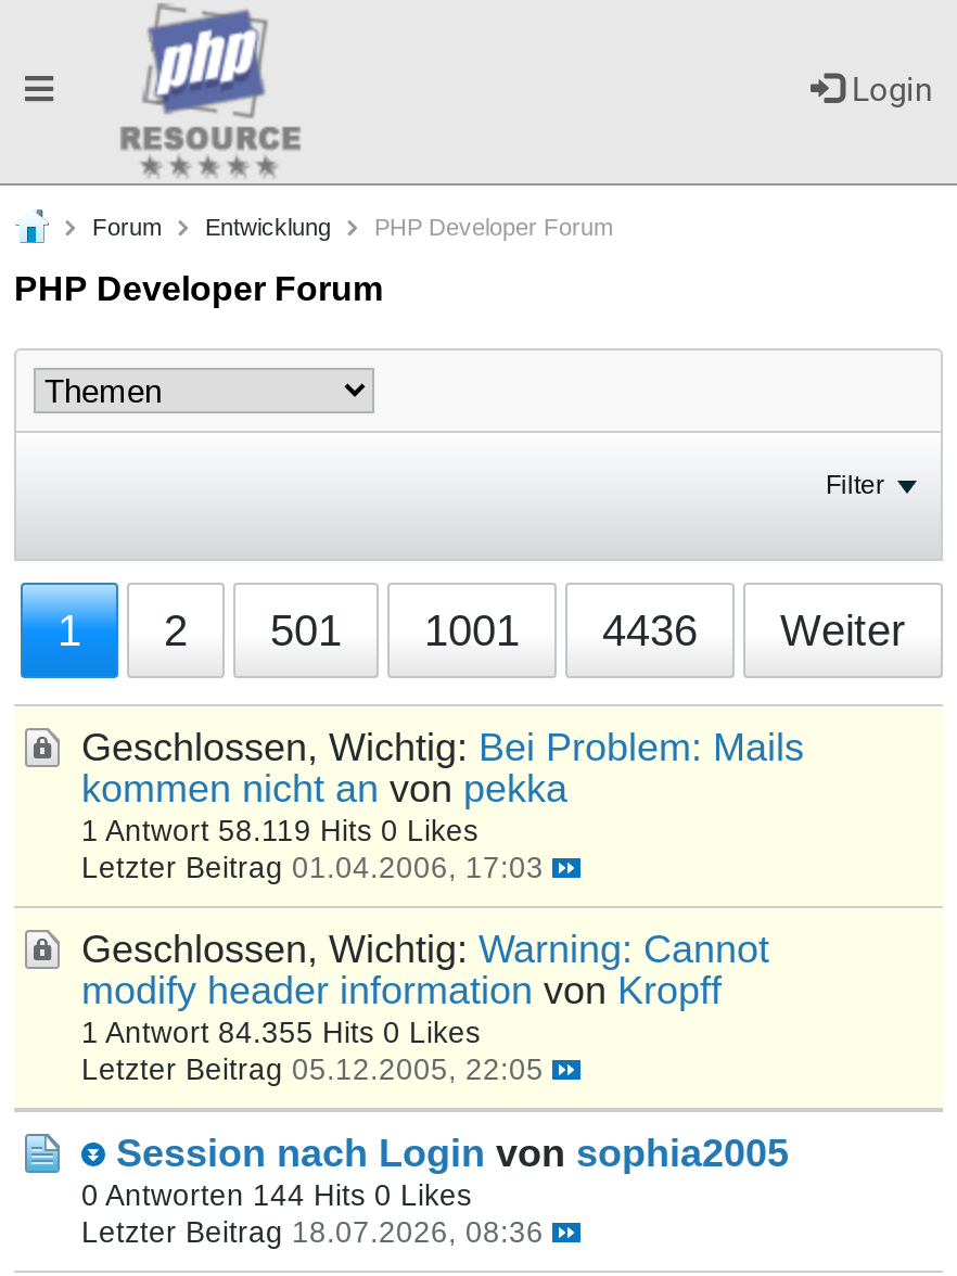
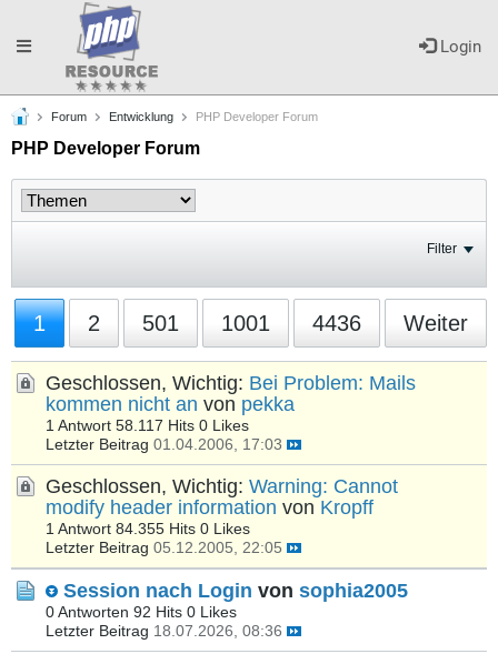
[81,815,478,847] 1 Antwort 58.119 Hits 0 Likes -> [46,417,249,434] 1 Antwort 58.117 Hits 0 Likes
[81,1179,472,1212] 0 Antworten 144 Hits 0 Likes -> [46,604,237,621] 0 Antworten 92 Hits 0 Likes

